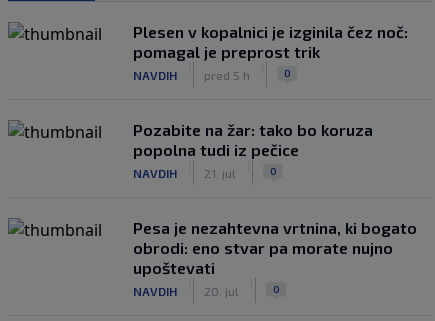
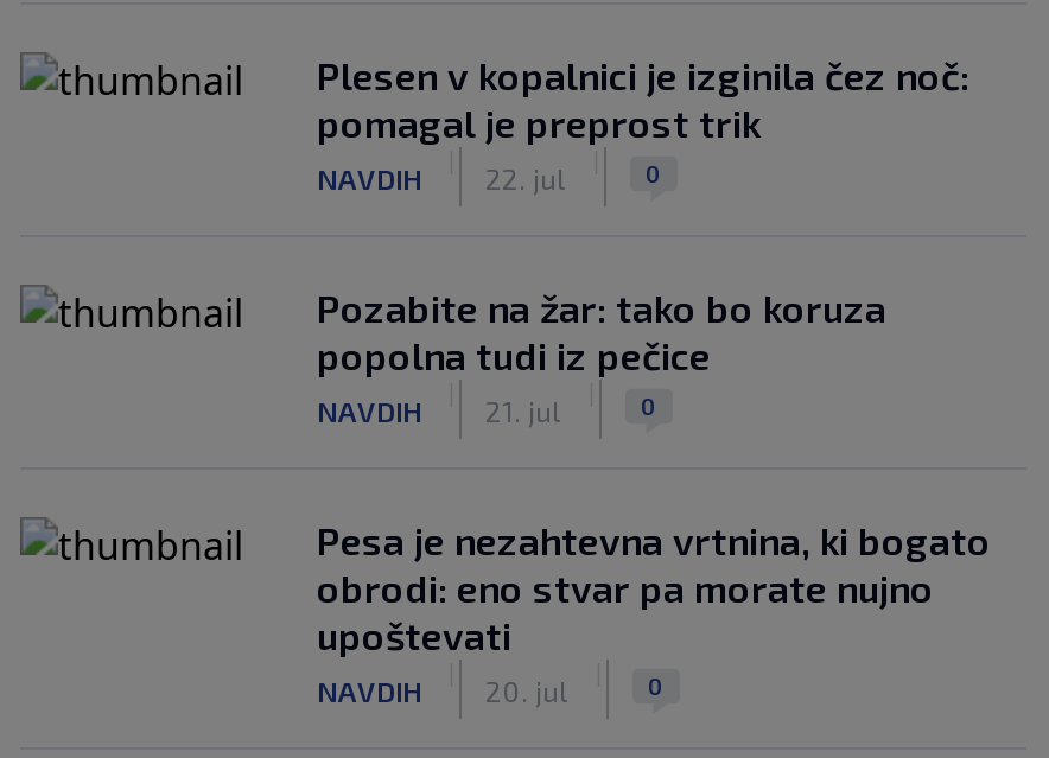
[133,67,250,81] NAVDIH pred 5 h -> [317,160,566,193] NAVDIH 22. jul

